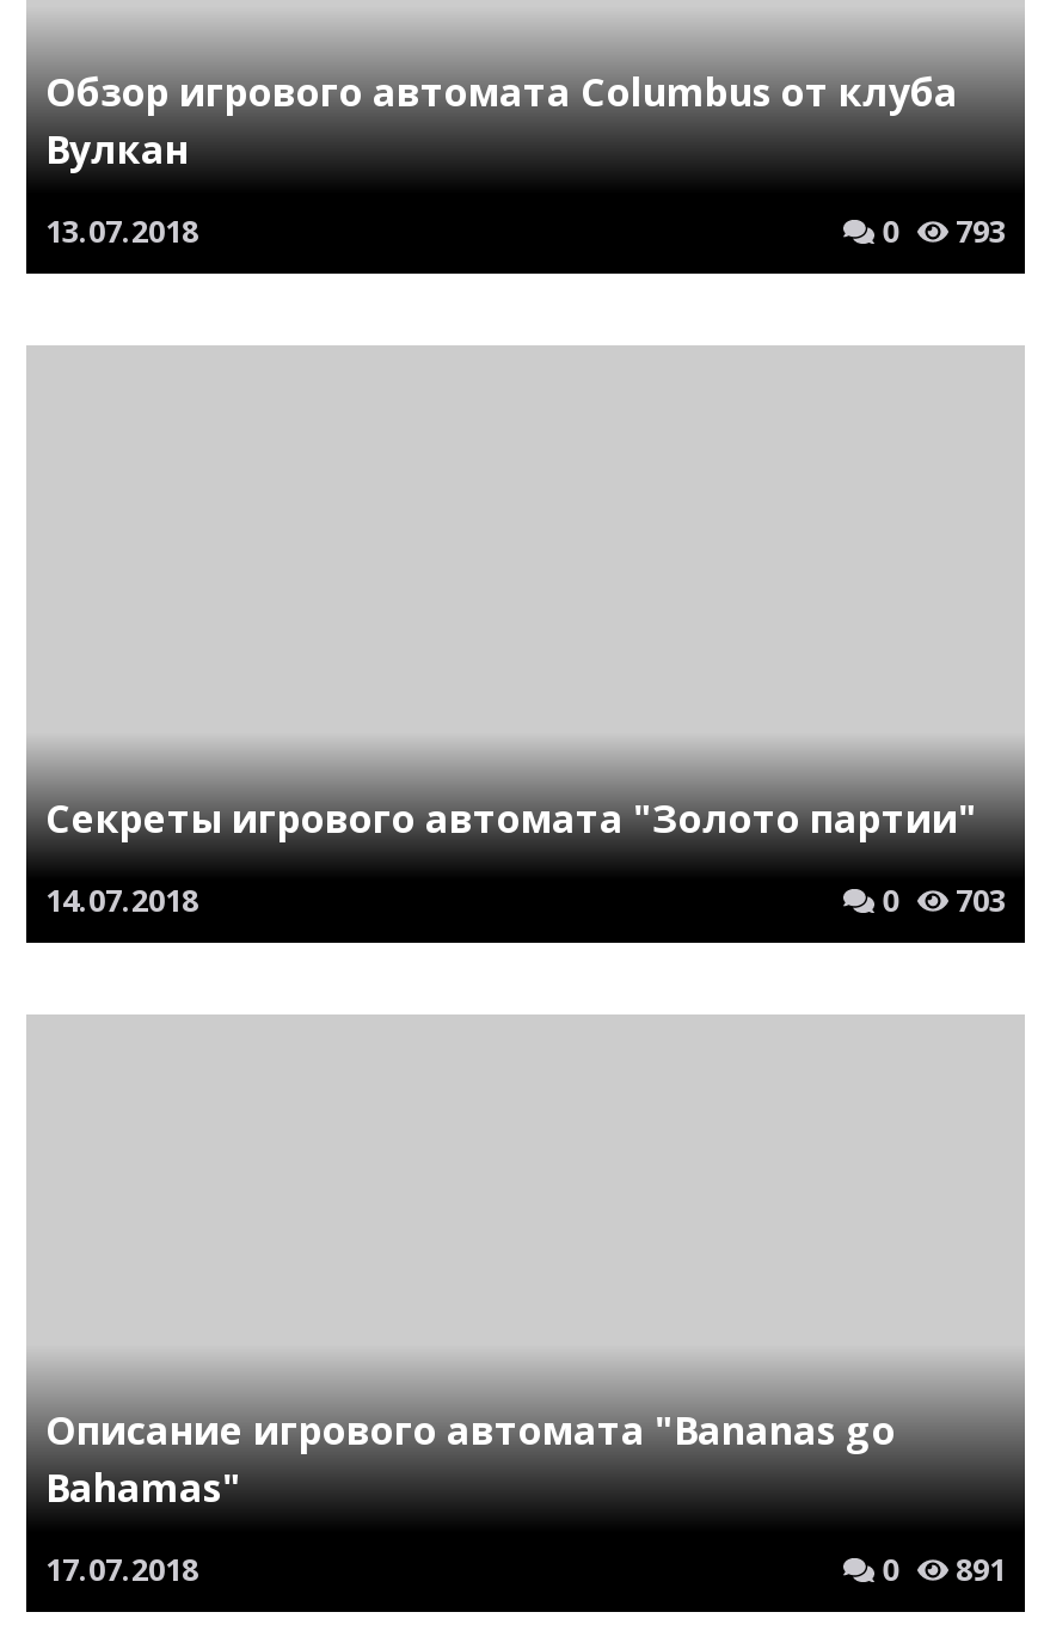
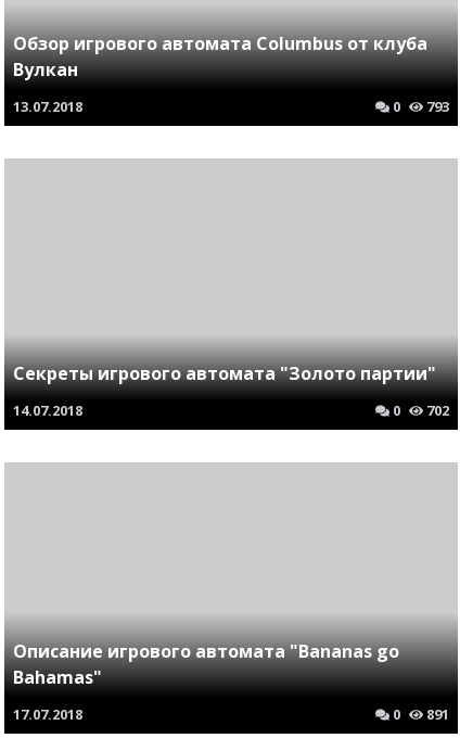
[875,879,1006,922] 0 703 -> [390,401,449,420] 0 702

